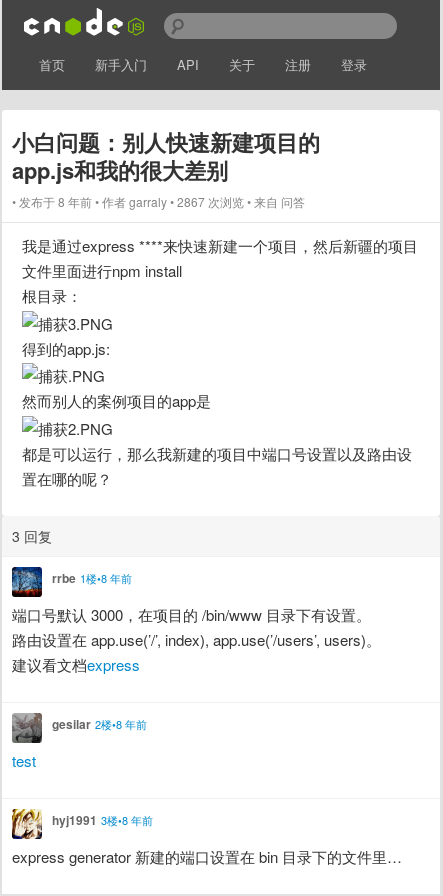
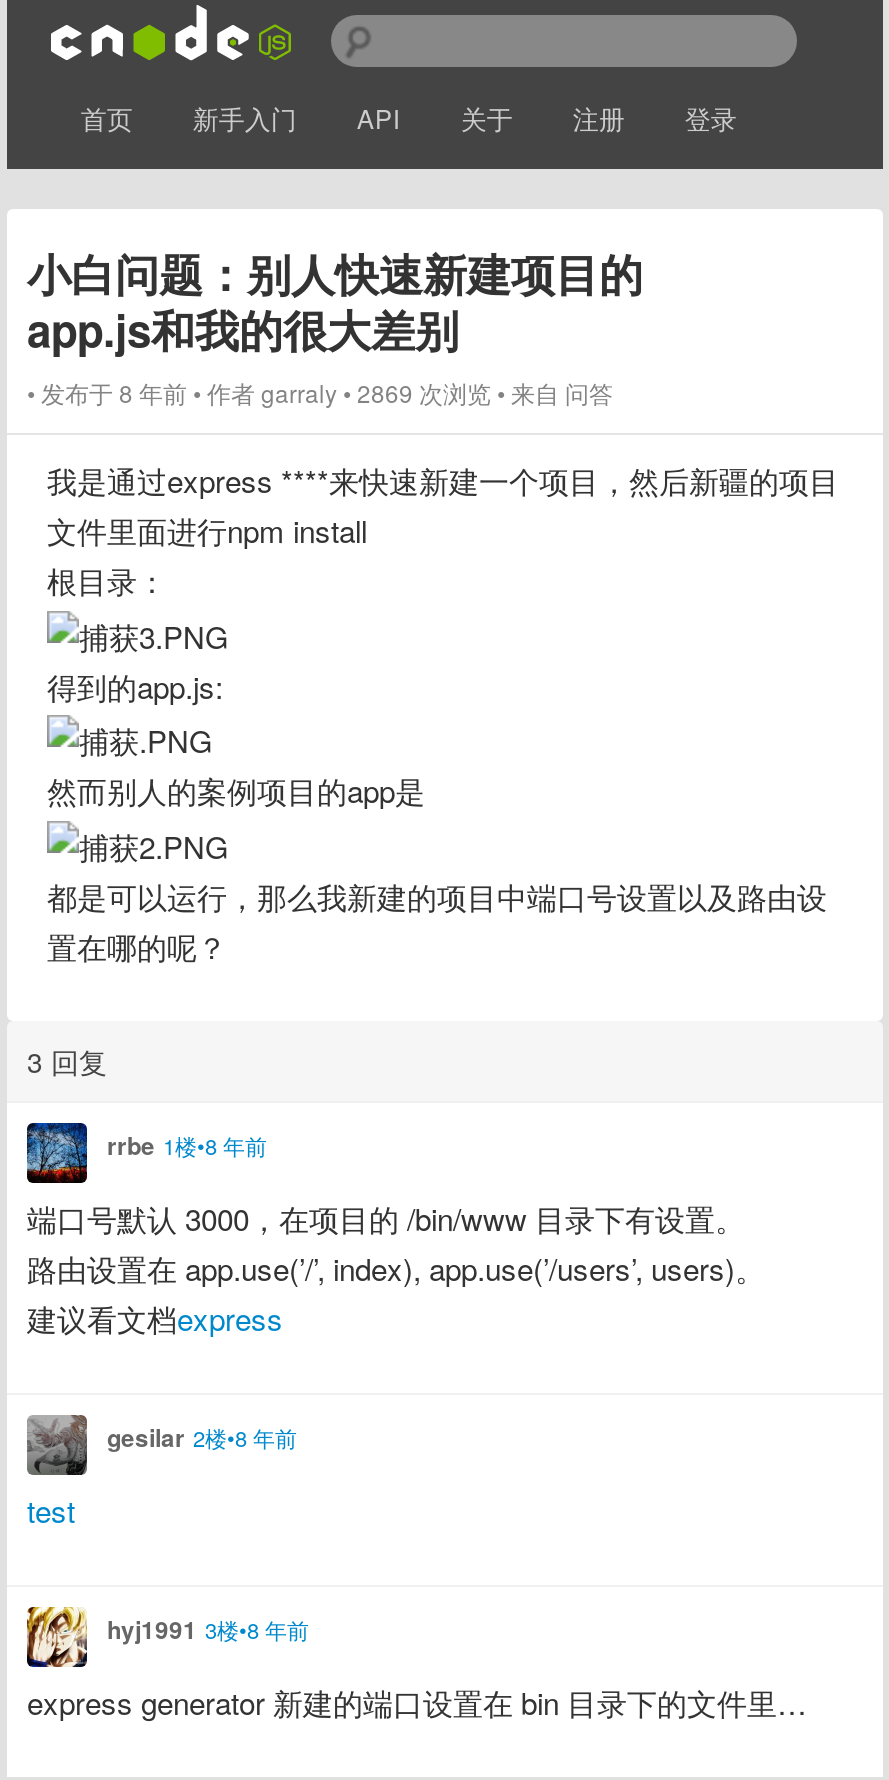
[16,193,305,210] 发布于 8 年前 作者garraly 2867 次浏览 来自 问答 -> [35,375,613,409] 发布于 8 年前 作者garraly 2869 次浏览 来自 问答

